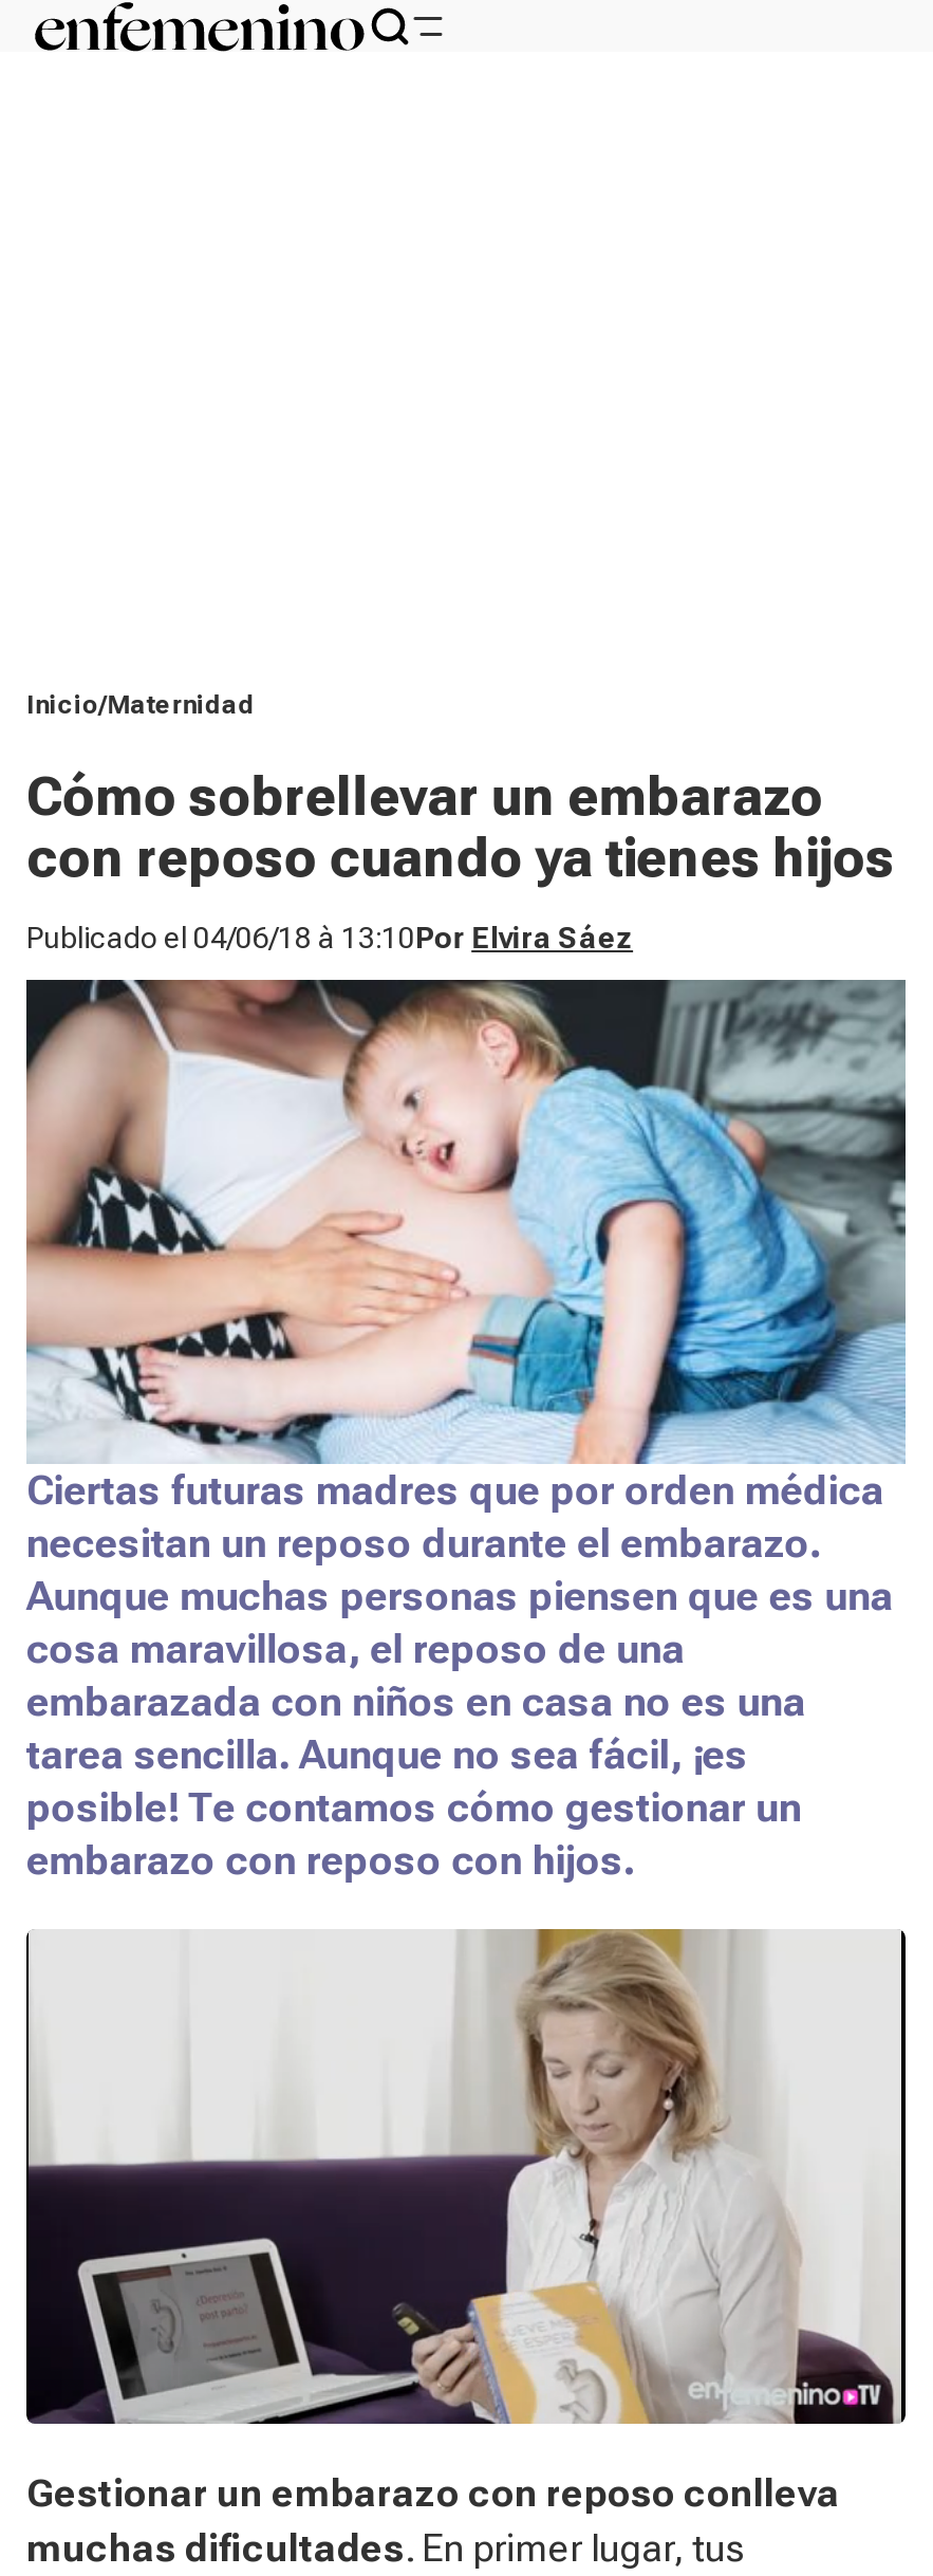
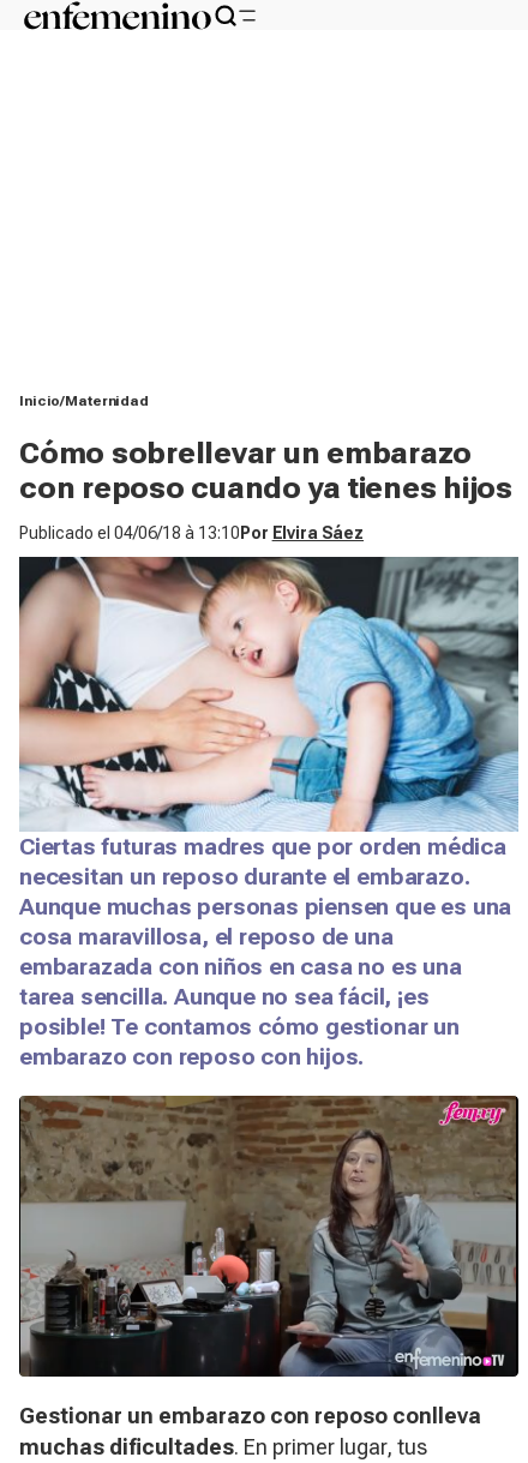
[26,1929,901,2426] [image] -> [19,1095,517,1378] [image]

